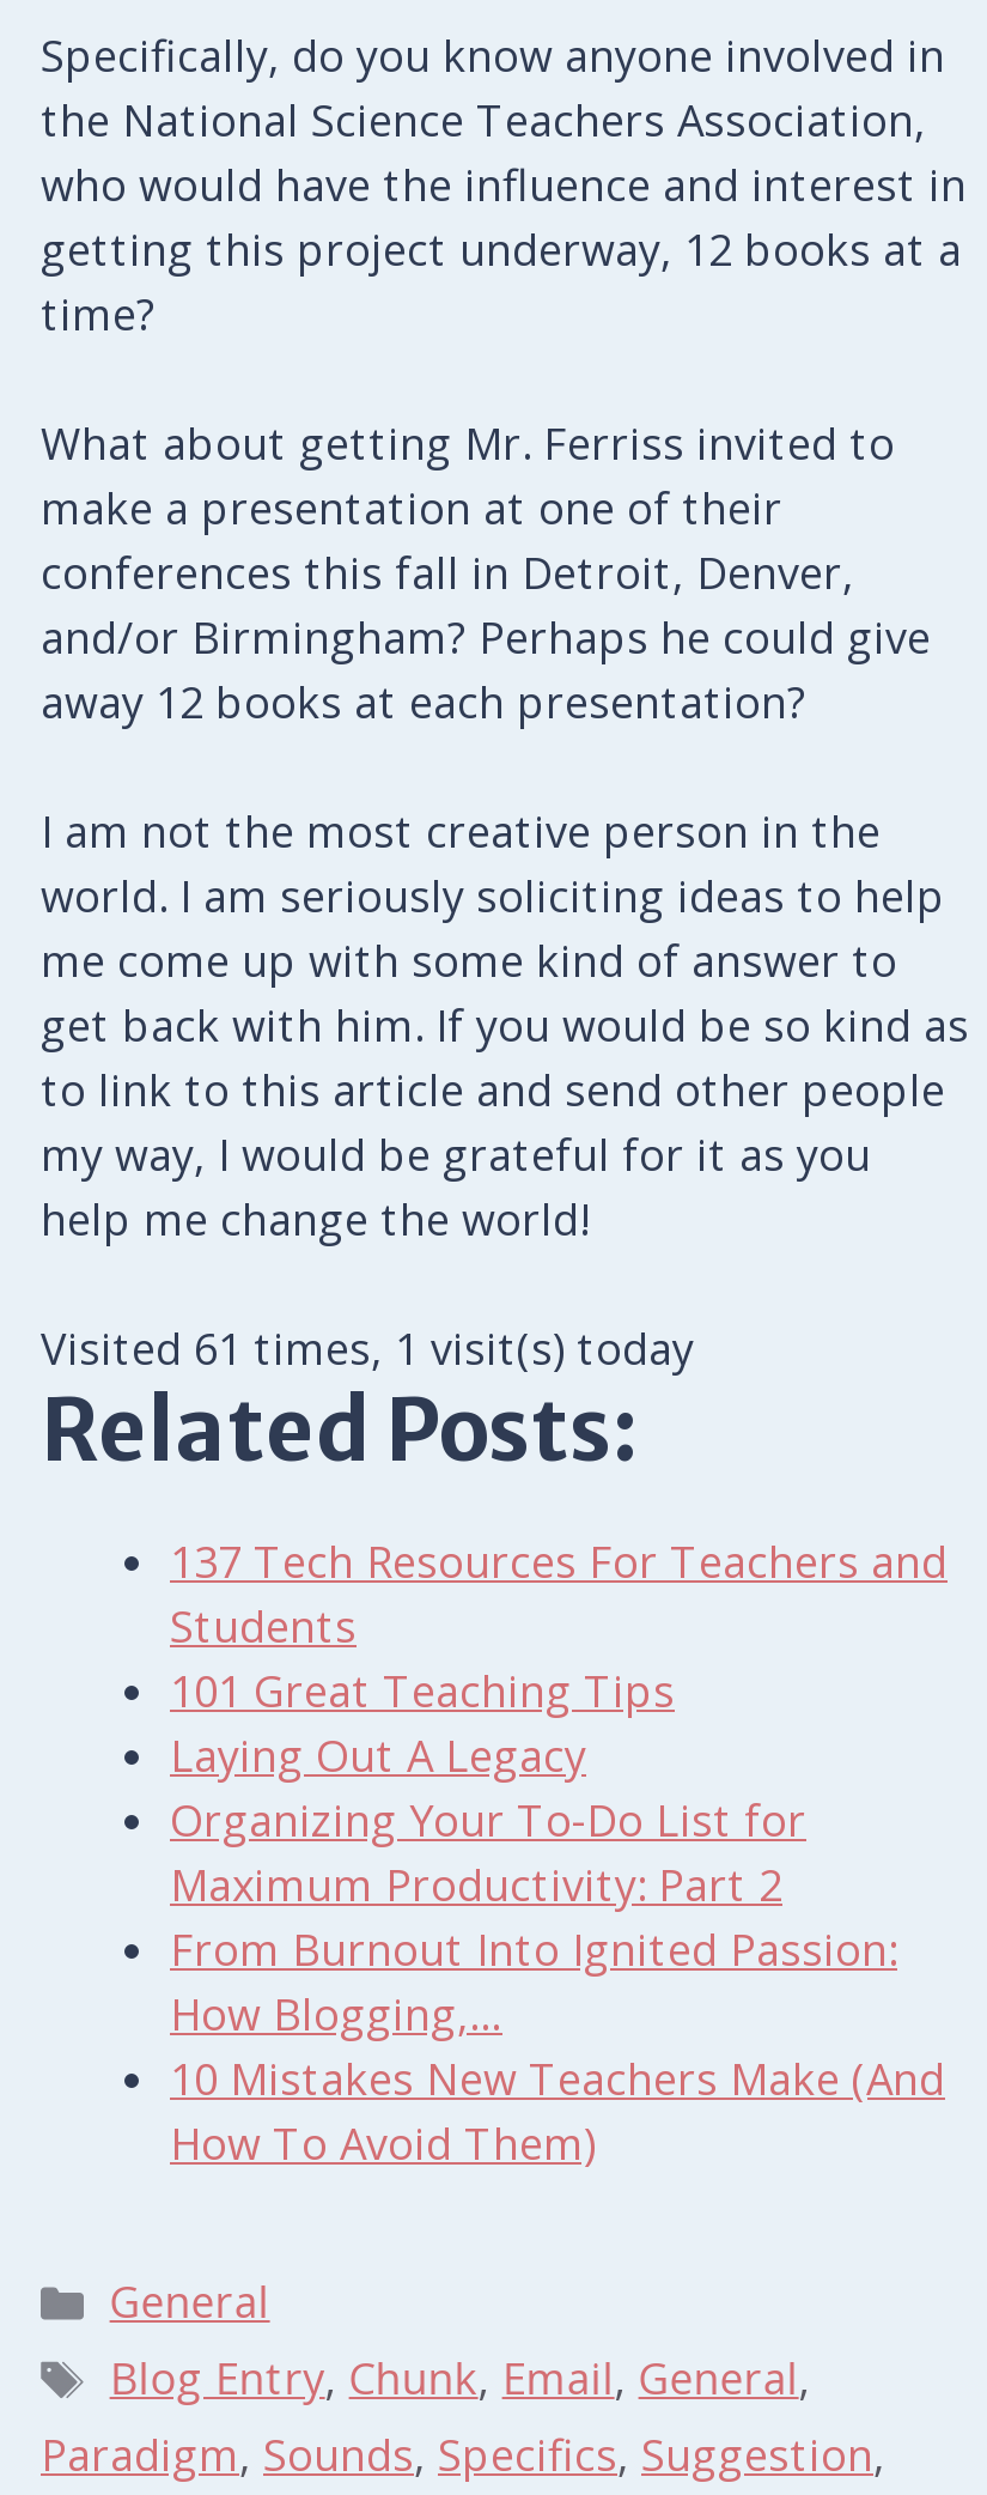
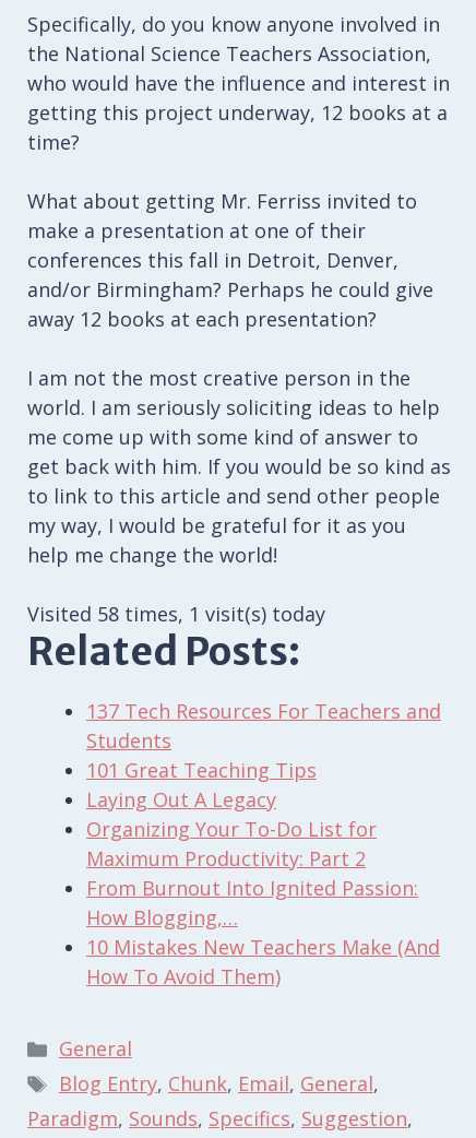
[41,1320,694,1378] Visited 61 times, 1 visit(s) today -> [27,601,325,627] Visited 58 times, 1 visit(s) today

